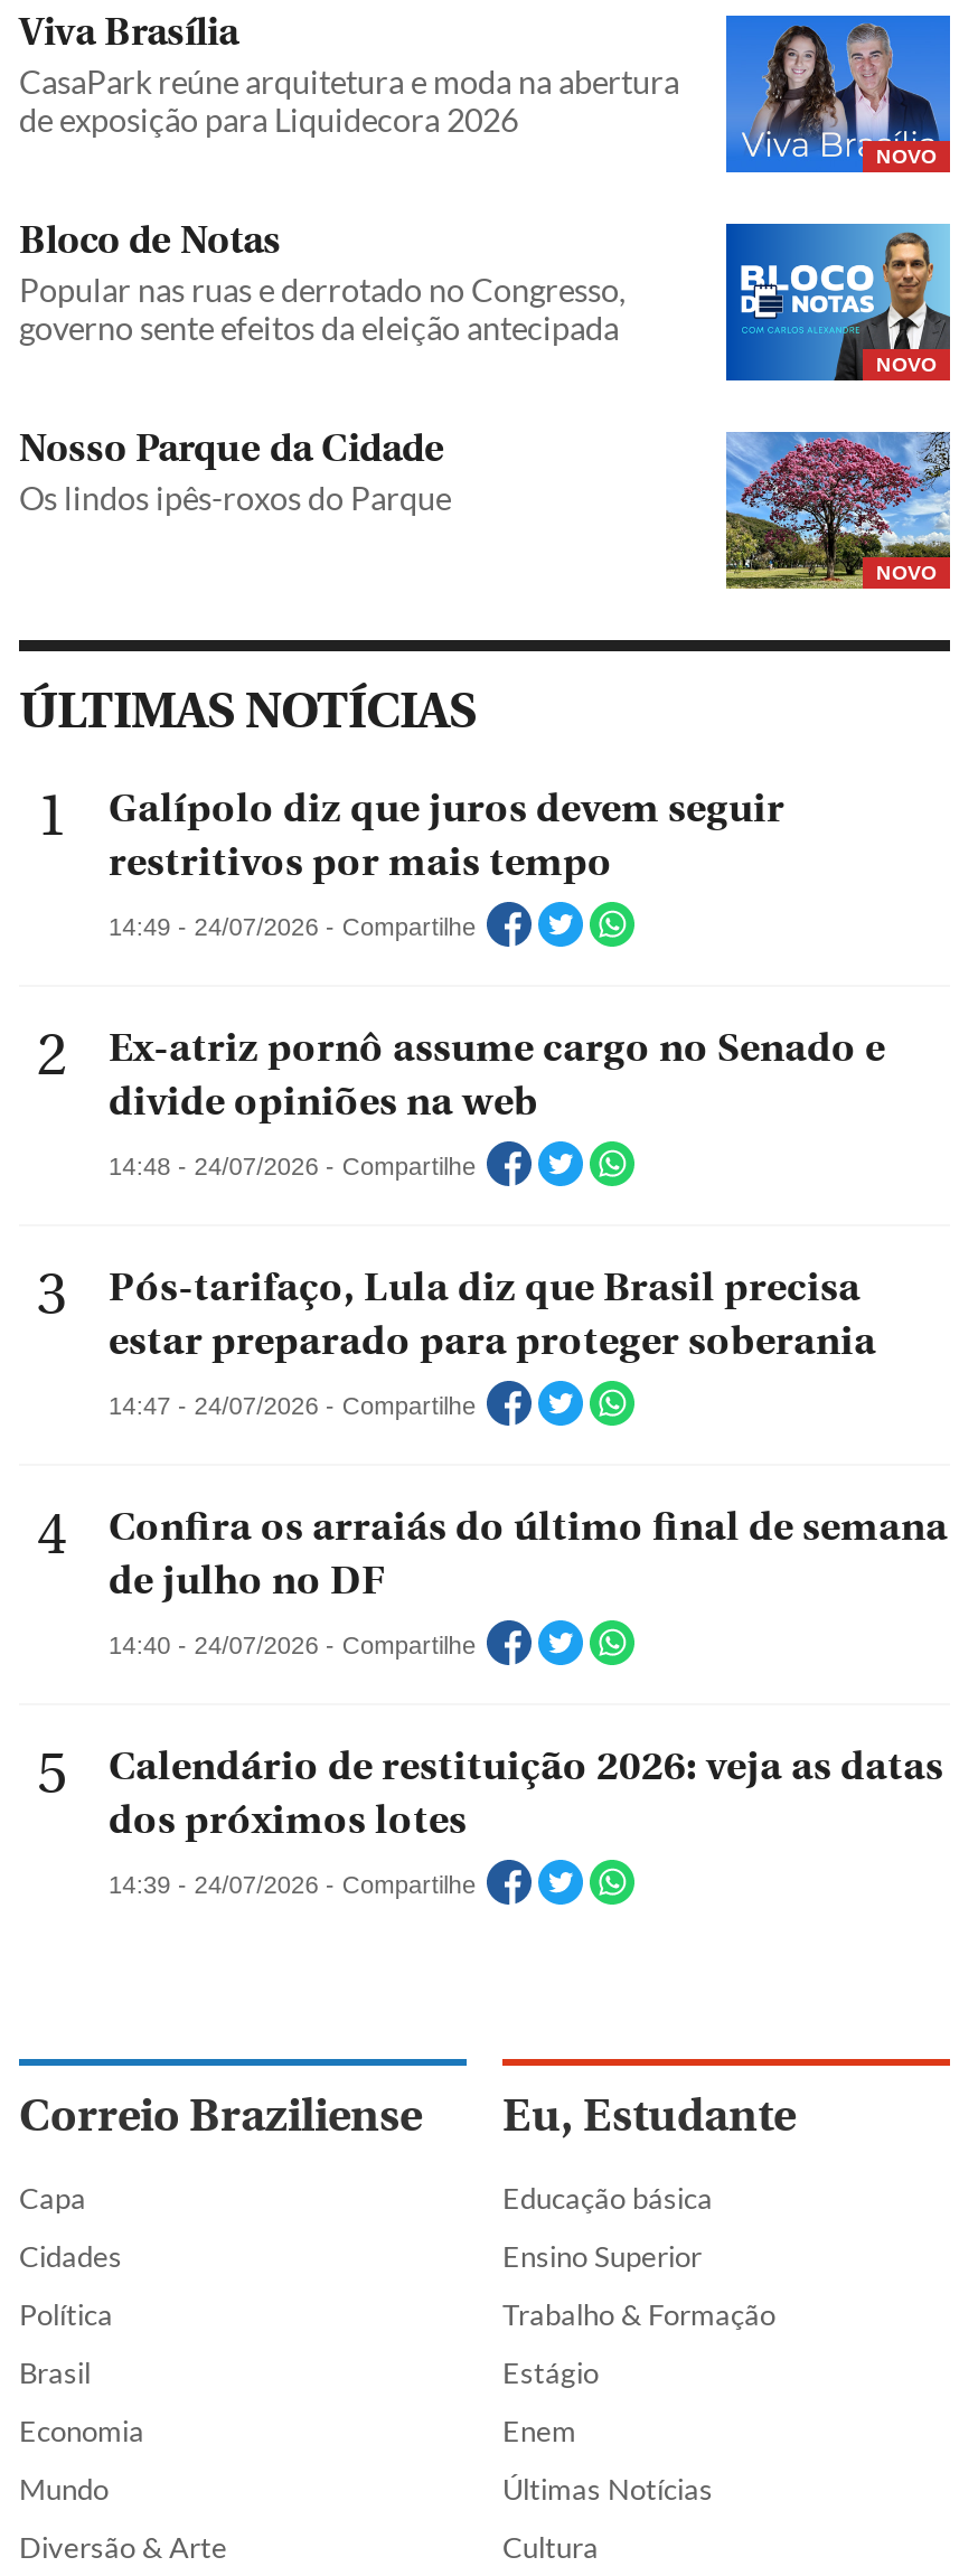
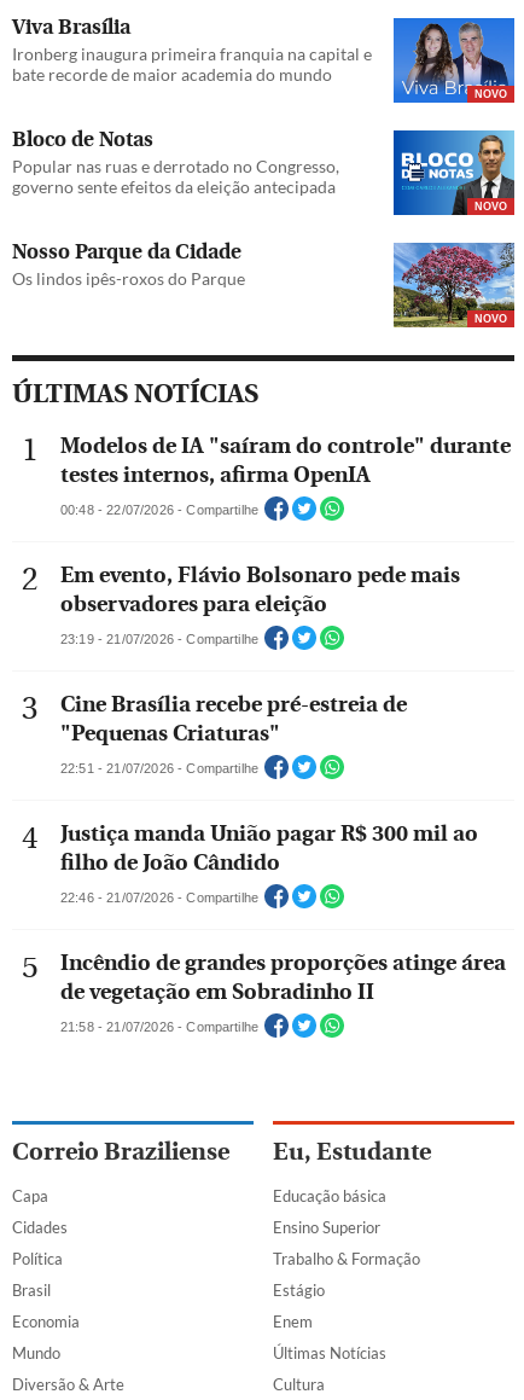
[19,62,679,138] CasaPark reúne arquitetura e moda na abertura | de exposição para Liquidecora 2026 -> [12,43,372,84] Ironberg inaugura primeira franquia na capital e | bate recorde de maior academia do mundo
[109,786,784,887] Galípolo diz que juros devem seguir | restritivos por mais tempo -> [60,434,511,488] Modelos de IA "saíram do controle" durante | testes internos, afirma OpenIA
[109,913,476,940] 14:49 - 24/07/2026 - Compartilhe -> [60,502,258,517] 00:48 - 22/07/2026 - Compartilhe
[109,1026,885,1126] Ex-atriz pornô assume cargo no Senado e | divide opiniões na web -> [60,563,460,618] Em evento, Flávio Bolsonaro pede mais | observadores para eleição
[109,1152,476,1179] 14:48 - 24/07/2026 - Compartilhe -> [60,632,258,646] 23:19 - 21/07/2026 - Compartilhe
[109,1265,876,1366] Pós-tarifaço, Lula diz que Brasil precisa | estar preparado para proteger soberania -> [60,693,407,747] Cine Brasília recebe pré-estreia de | "Pequenas Criaturas"
[109,1392,476,1418] 14:47 - 24/07/2026 - Compartilhe -> [60,761,258,775] 22:51 - 21/07/2026 - Compartilhe
[109,1505,948,1605] Confira os arraiás do último final de semana | de julho no DF -> [60,822,478,876] Justiça manda União pagar R$ 300 mil ao | filho de João Cândido
[109,1631,476,1658] 14:40 - 24/07/2026 - Compartilhe -> [60,890,258,905] 22:46 - 21/07/2026 - Compartilhe
[109,1744,943,1845] Calendário de restituição 2026: veja as datas | dos próximos lotes -> [60,951,506,1005] Incêndio de grandes proporções atinge área | de vegetação em Sobradinho II
[109,1871,476,1897] 14:39 - 24/07/2026 - Compartilhe -> [60,1019,258,1034] 21:58 - 21/07/2026 - Compartilhe

